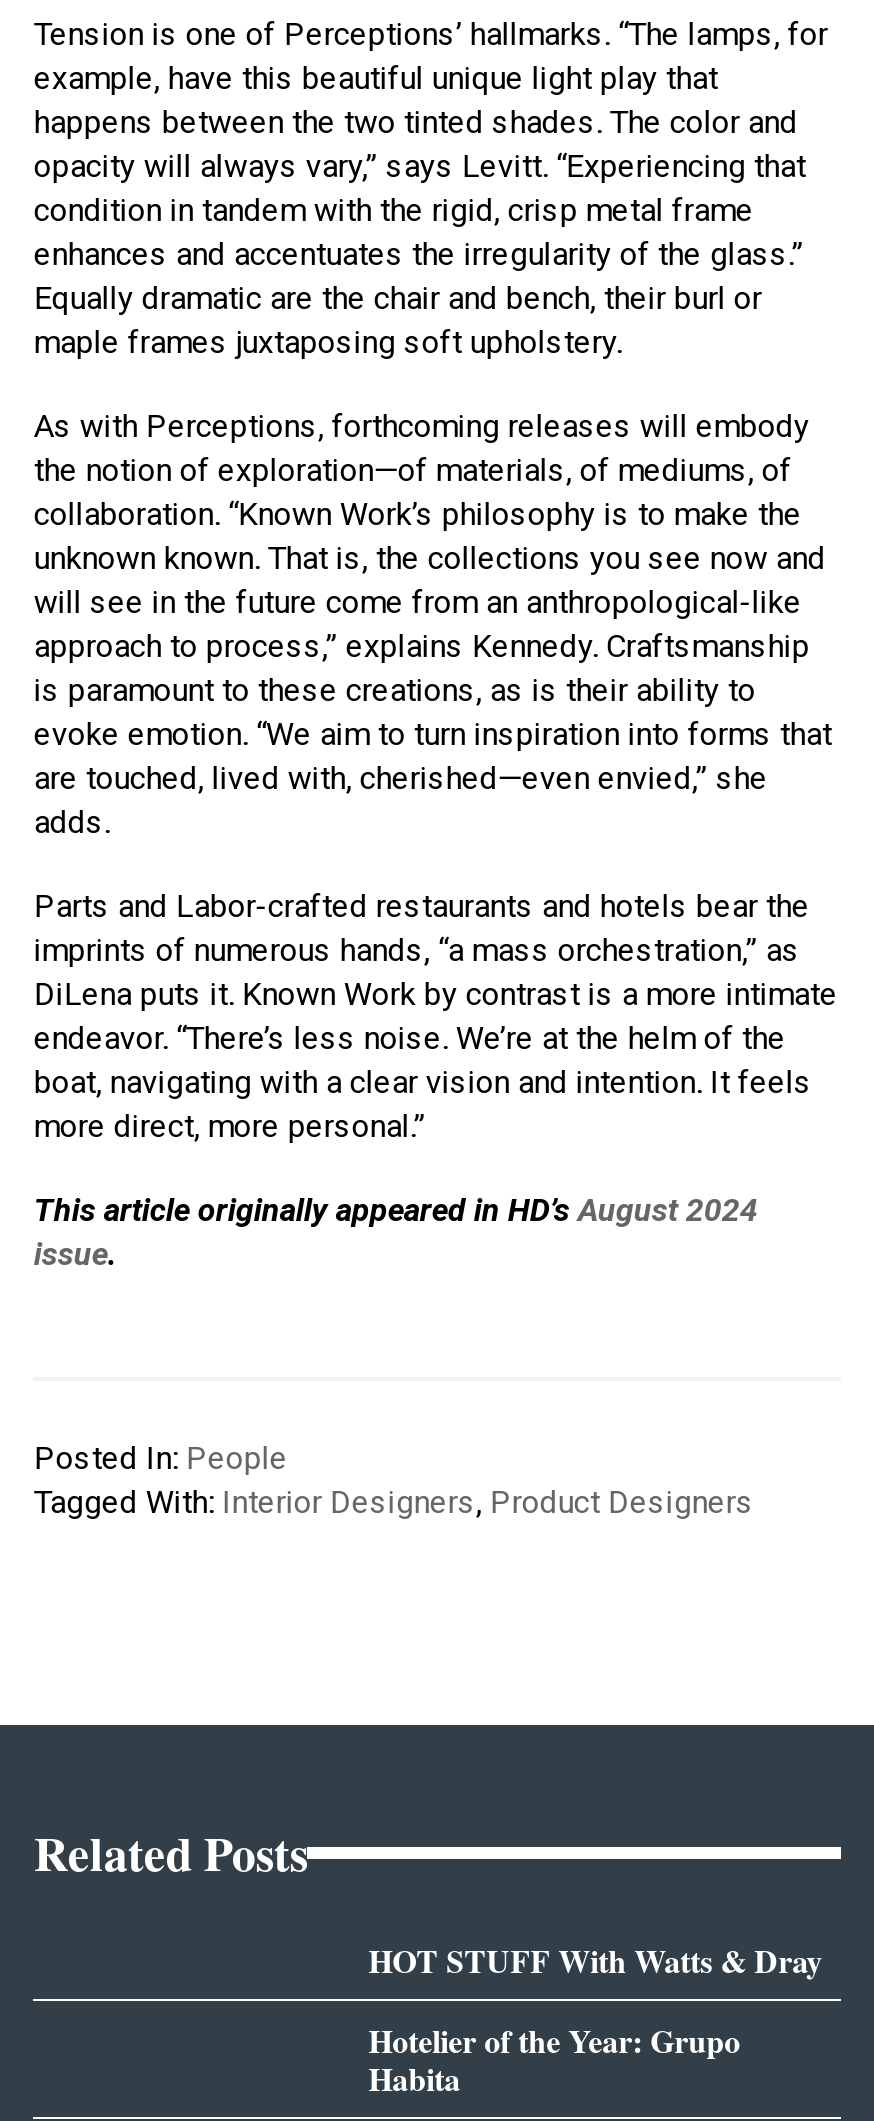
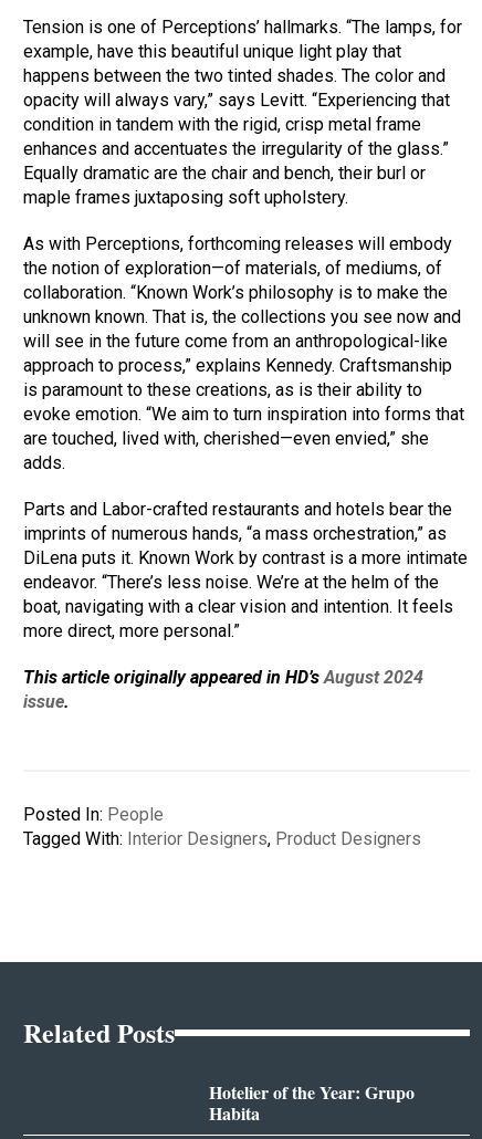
[368,1937,822,1983] HOT STUFF With Watts & Dray -> none

